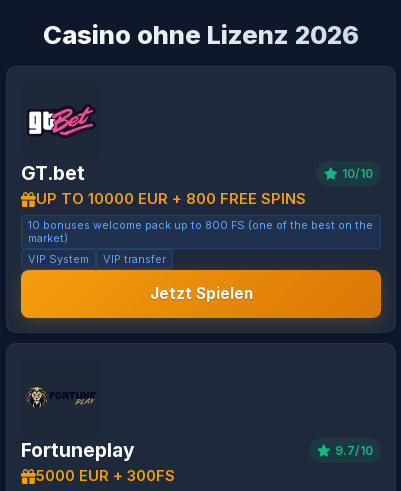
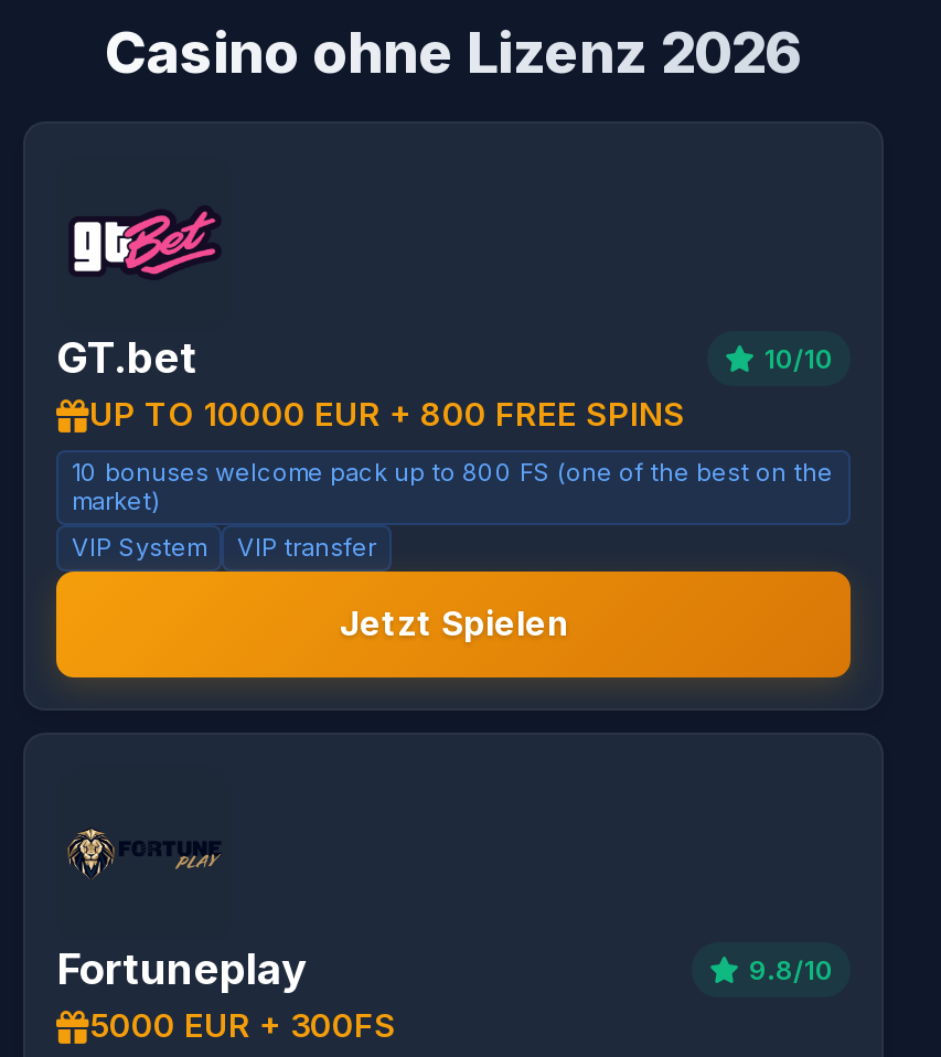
[335,443,373,458] 9.7/10 -> [749,953,833,986] 9.8/10

